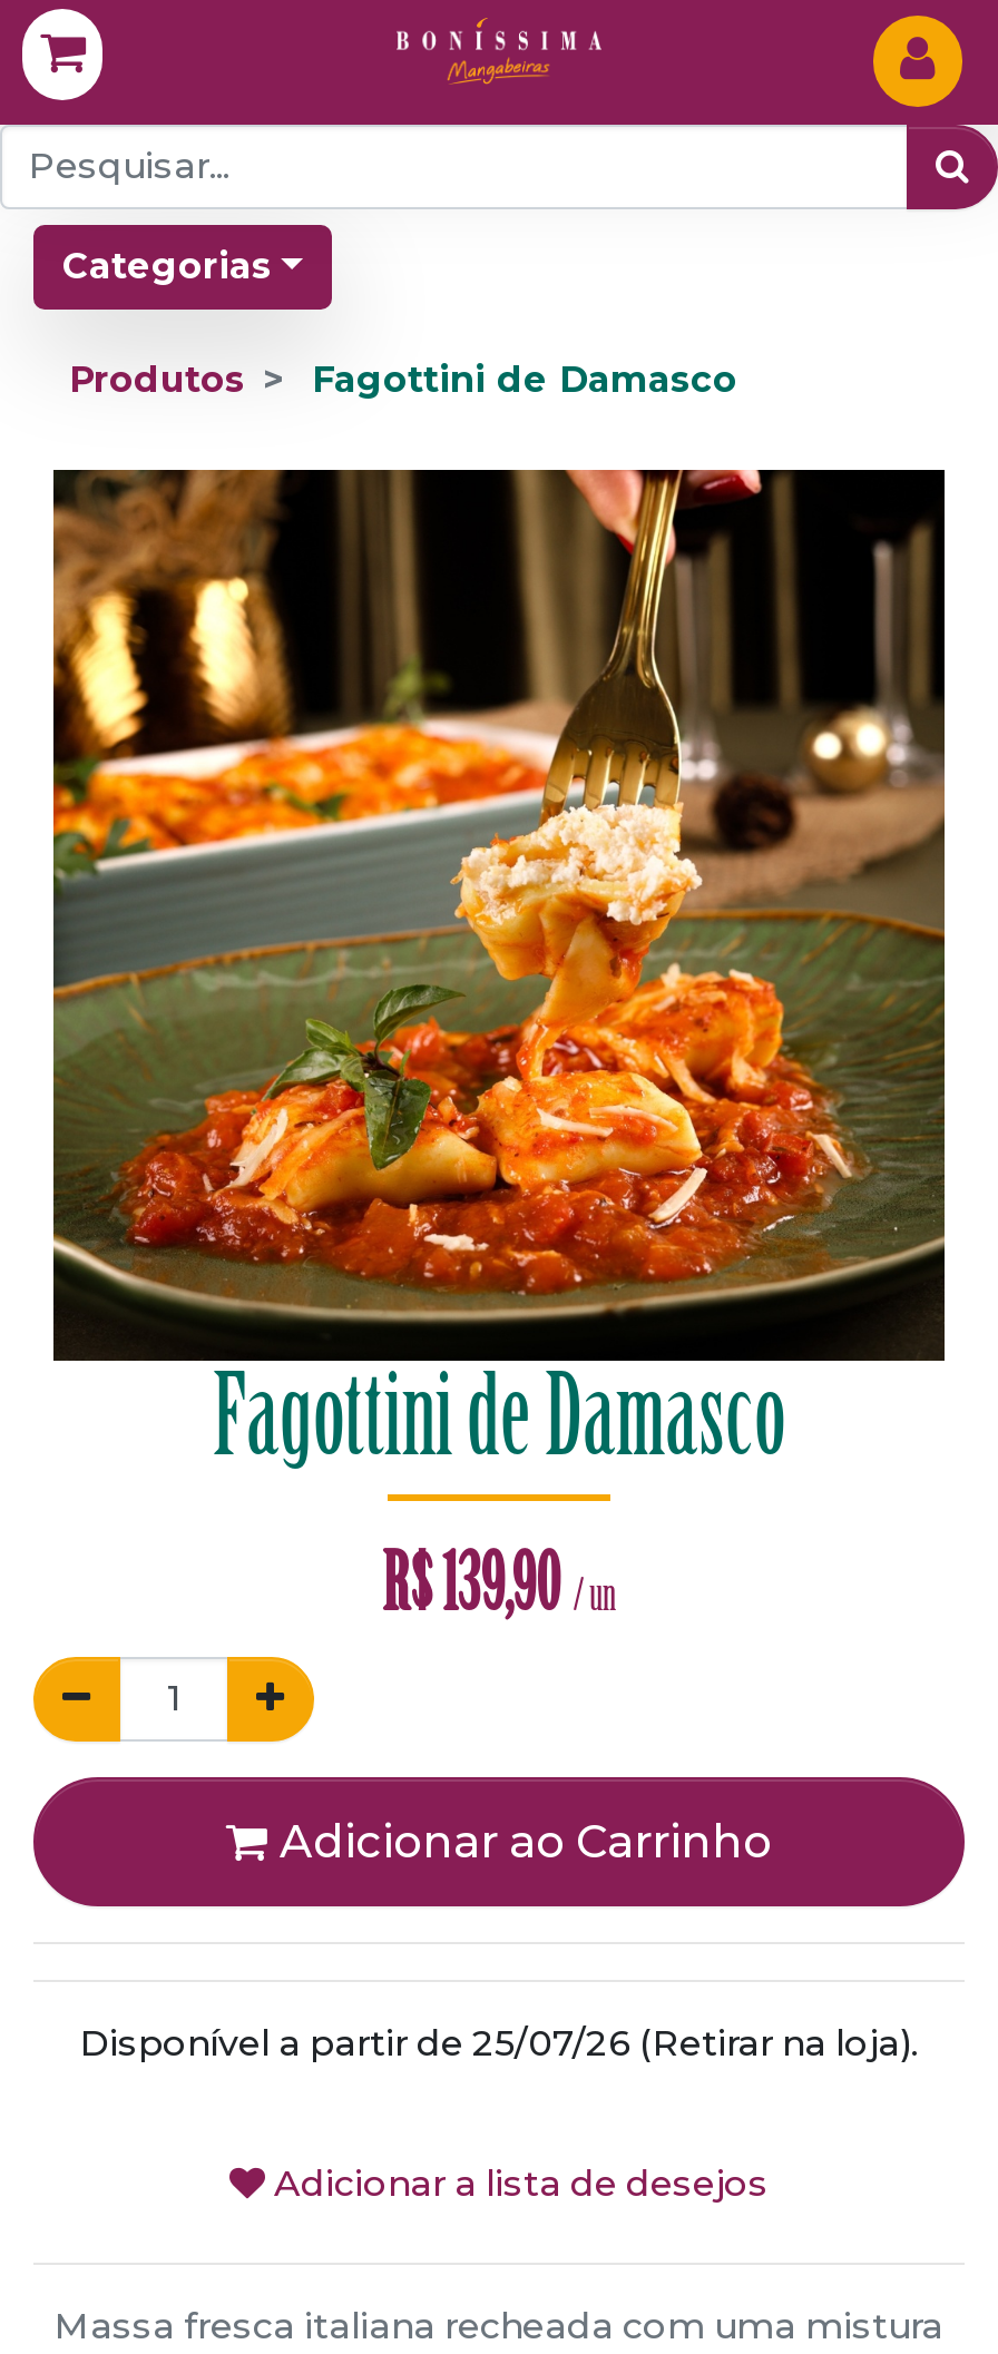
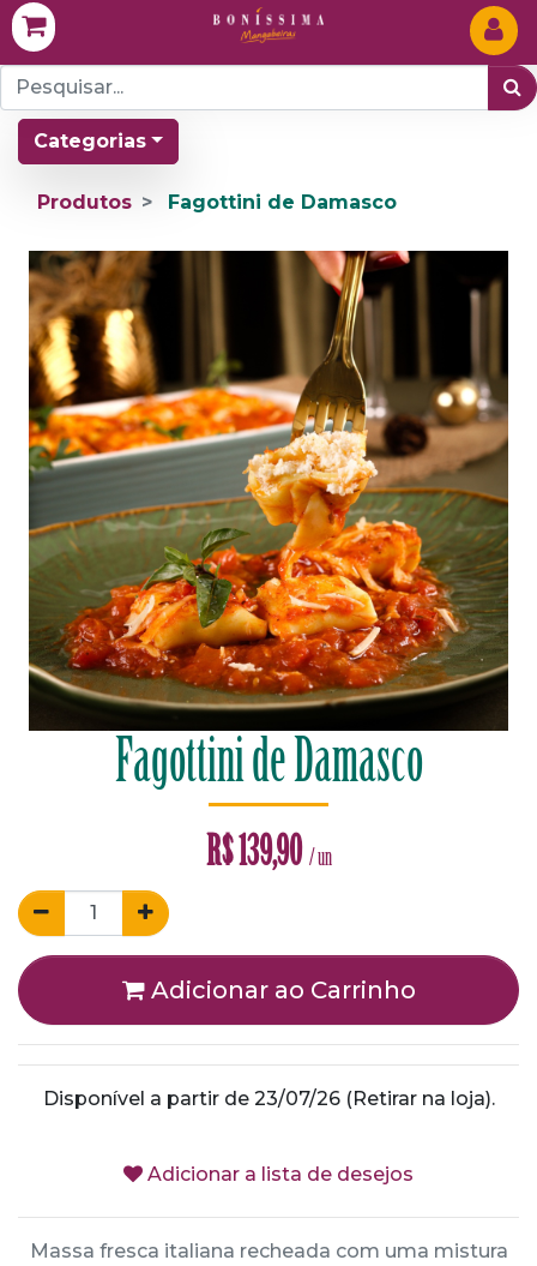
[80,2022,918,2064] Disponível a partir de 25/07/26 (Retirar na loja). -> [43,1087,494,1110] Disponível a partir de 23/07/26 (Retirar na loja).

